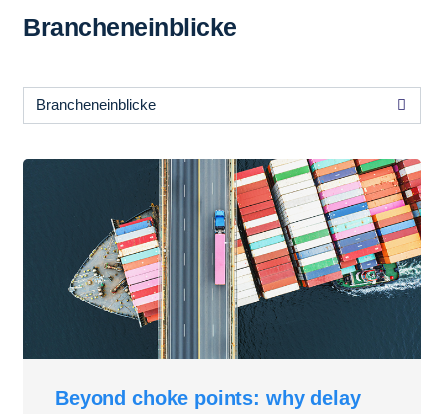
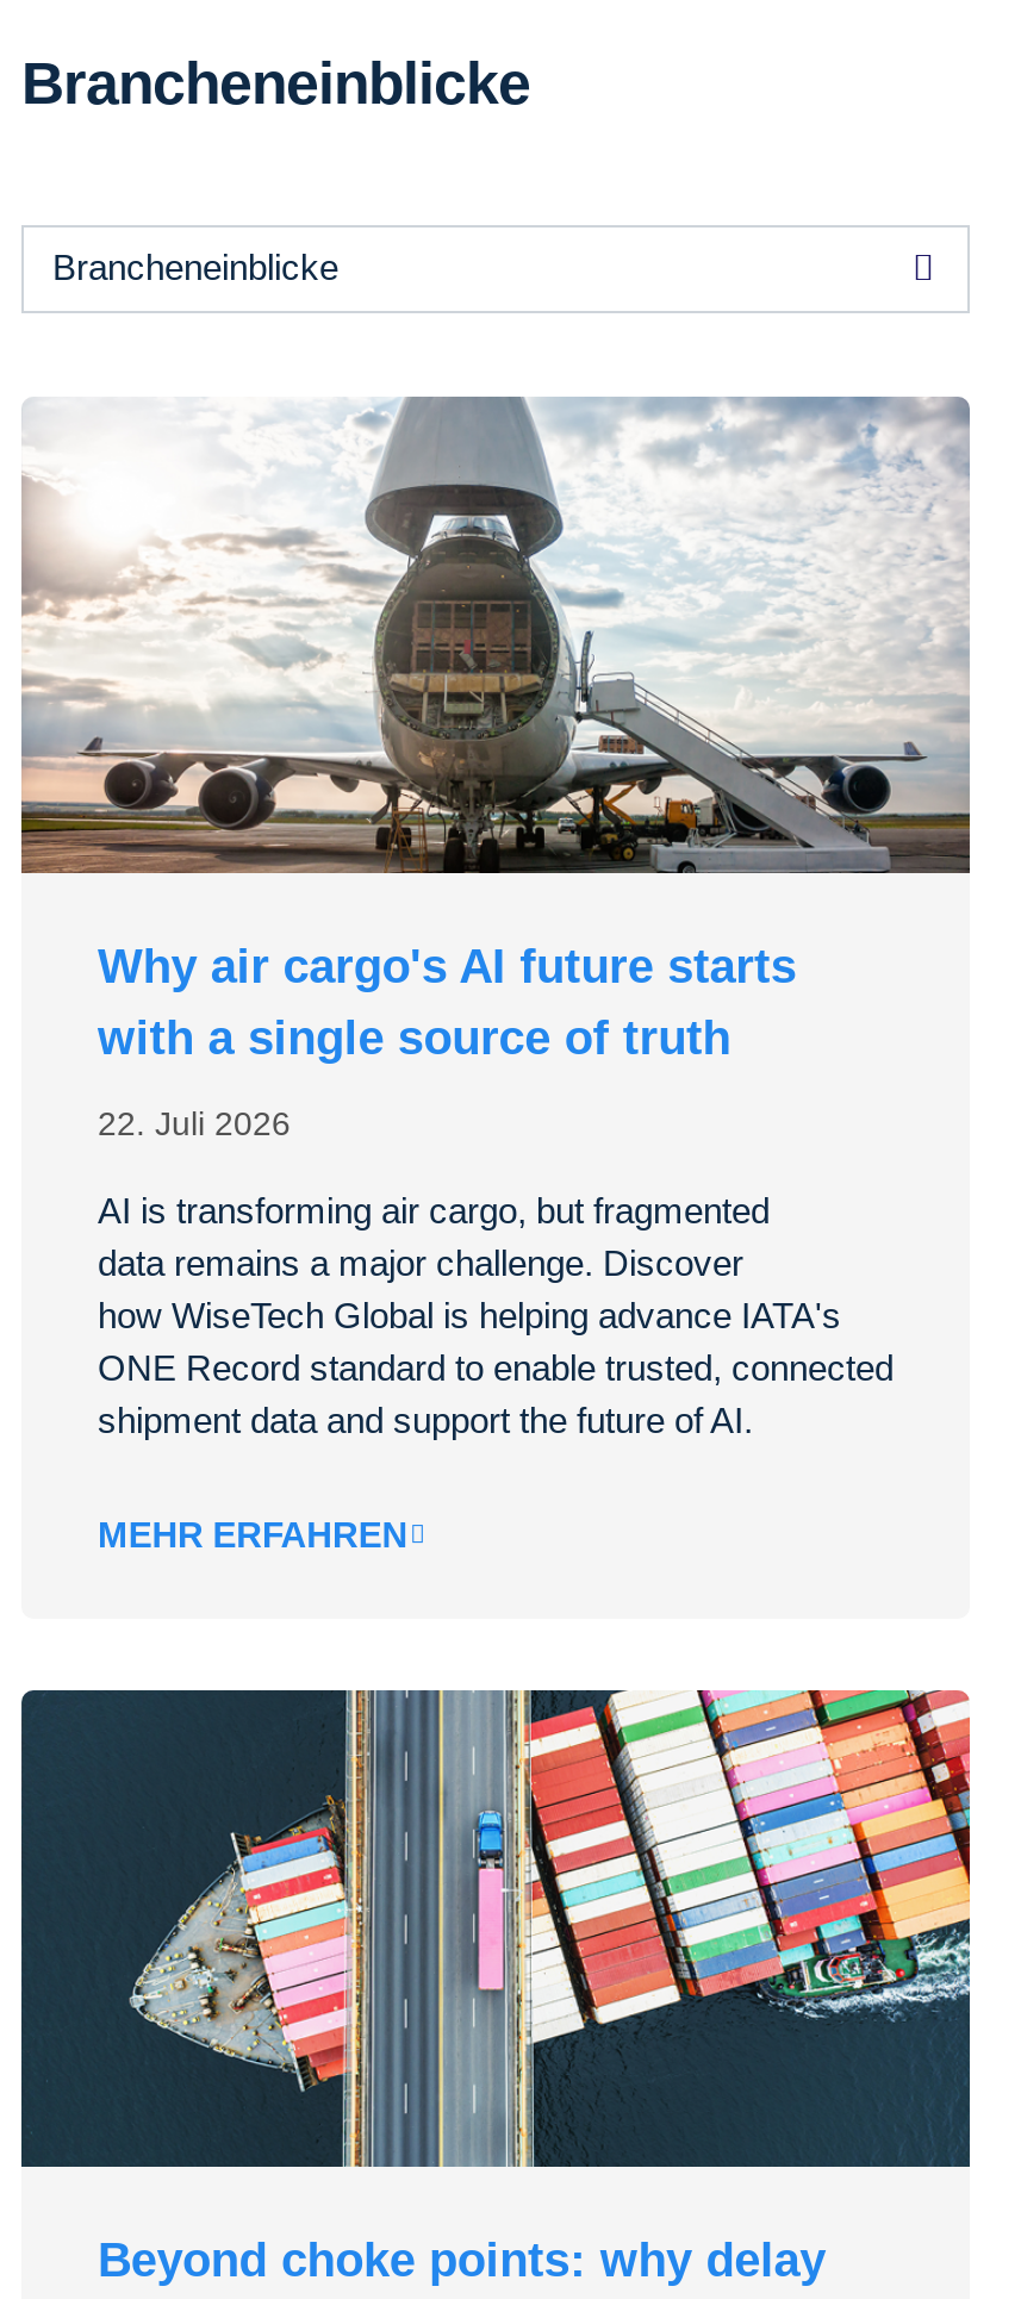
none -> [19,394,972,1554] [image] | Why air cargo's AI future starts | with a single source of truth | AI is transforming air cargo, but fragmented | data remains a major challenge. Discover | how WiseTech Global is helping advance IATA's | ONE Record standard to enable trusted, connected | shipment data and support the future of AI. | MEHR ERFAHREN
none -> [98,1104,291,1142] 22. Juli 2026

